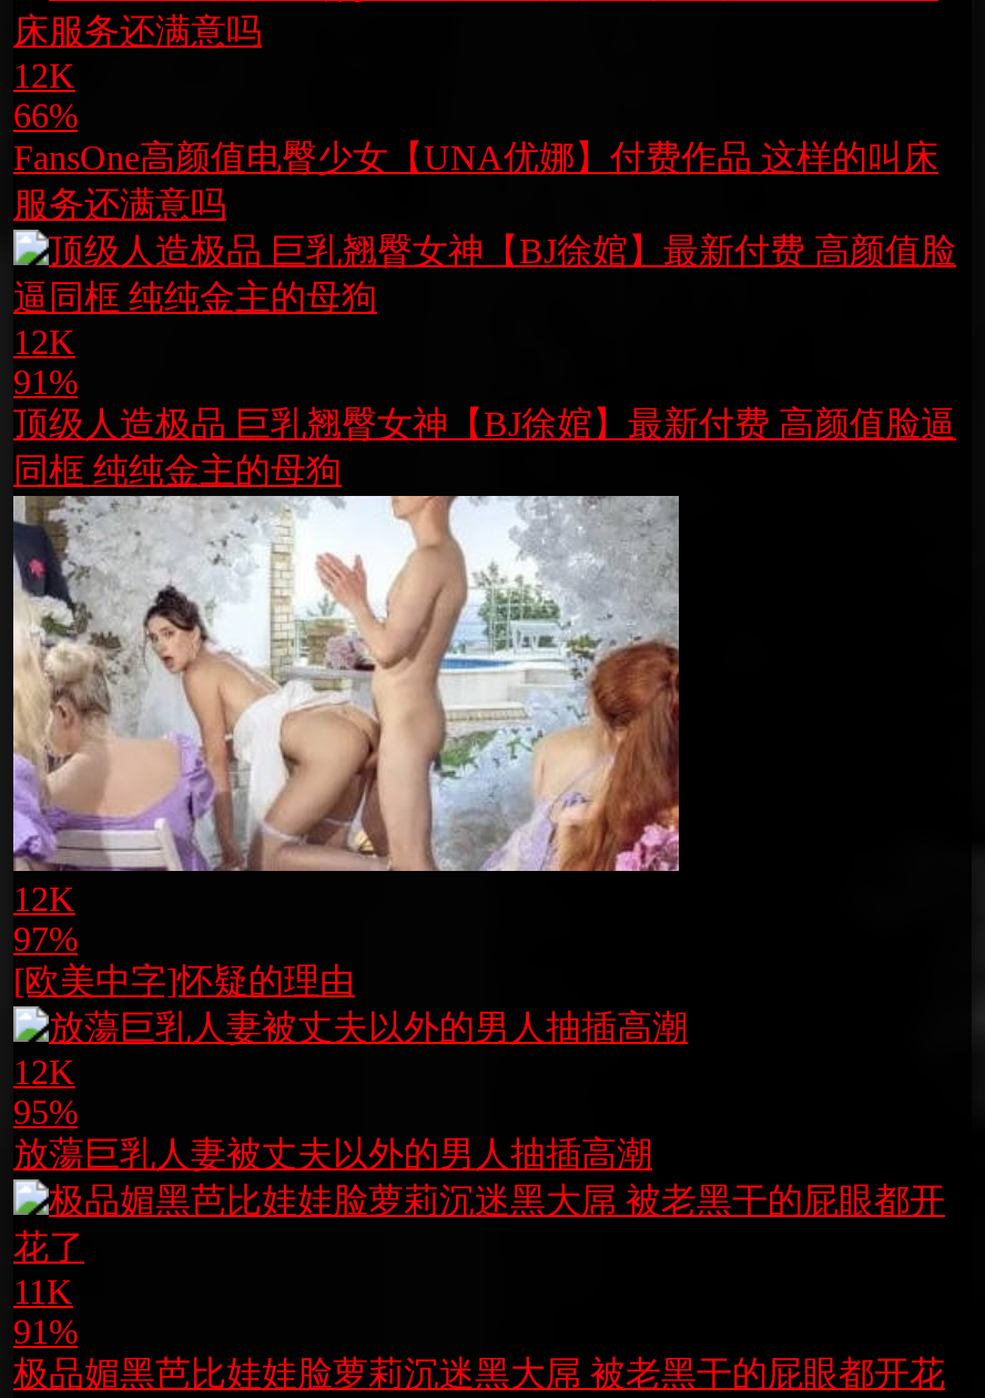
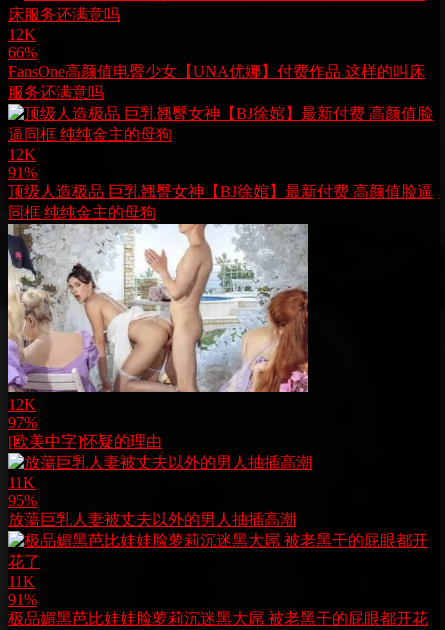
[13,1052,75,1090] 12K -> [8,474,35,491] 11K

